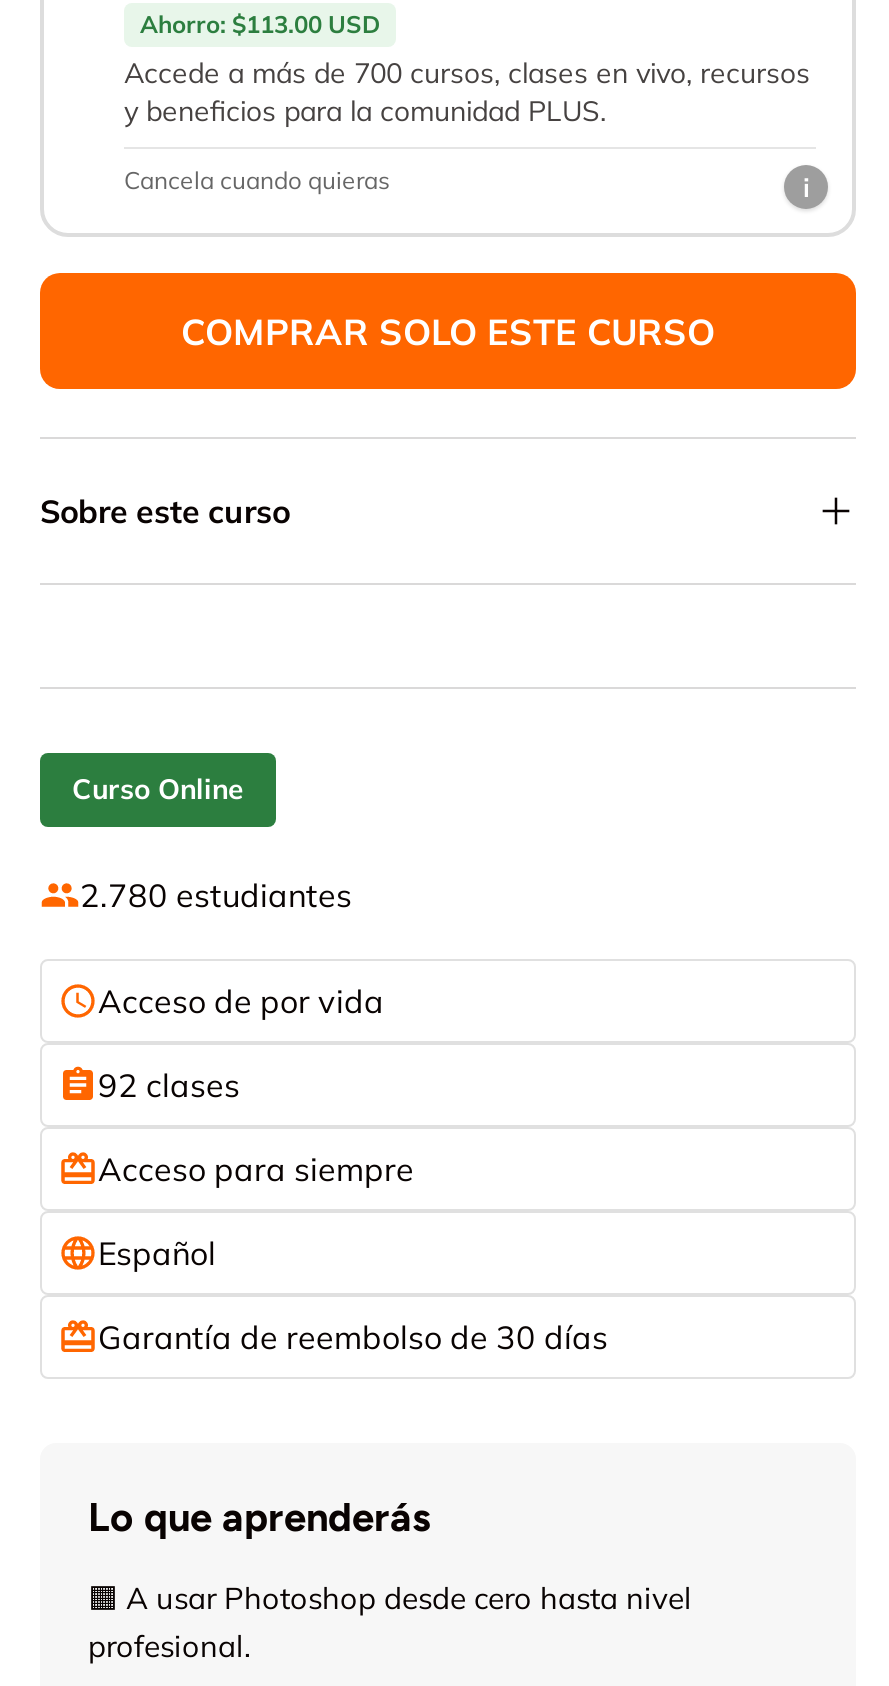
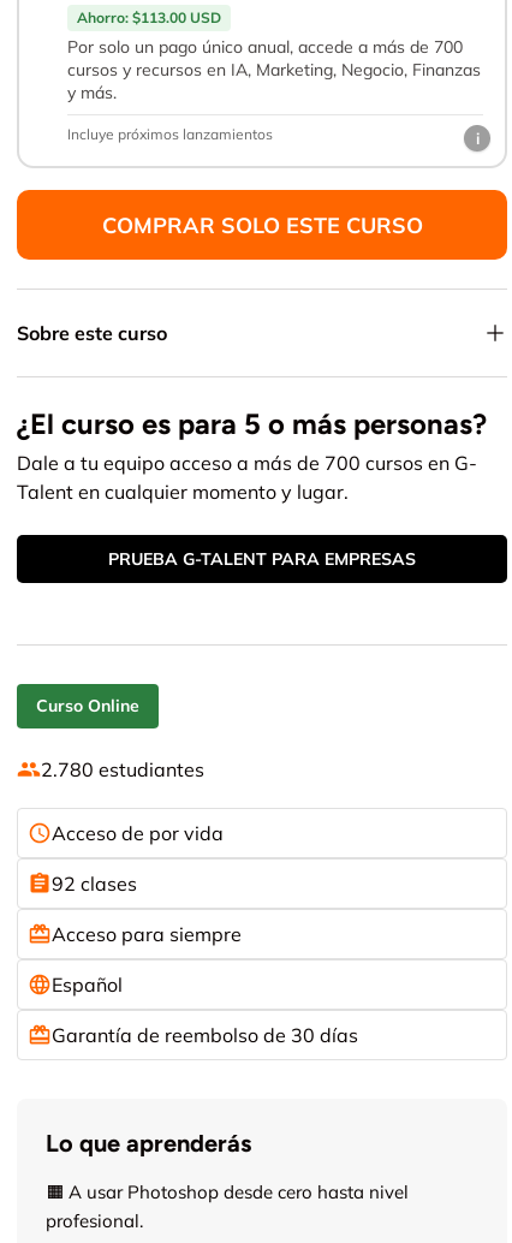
[124,56,810,130] Accede a más de 700 cursos, clases en vivo, recursos | y beneficios para la comunidad PLUS. -> [67,37,481,104] Por solo un pago único anual, accede a más de 700 | cursos y recursos en IA, Marketing, Negocio, Finanzas | y más.
[124,166,390,196] Cancela cuando quieras -> [67,126,273,144] Incluye próximos lanzamientos
none -> [17,407,487,570] ¿El curso es para 5 o más personas? | Dale a tu equipo acceso a más de 700 cursos en G- | Talent en cualquier momento y lugar. | PRUEBA G-TALENT PARA EMPRESAS

